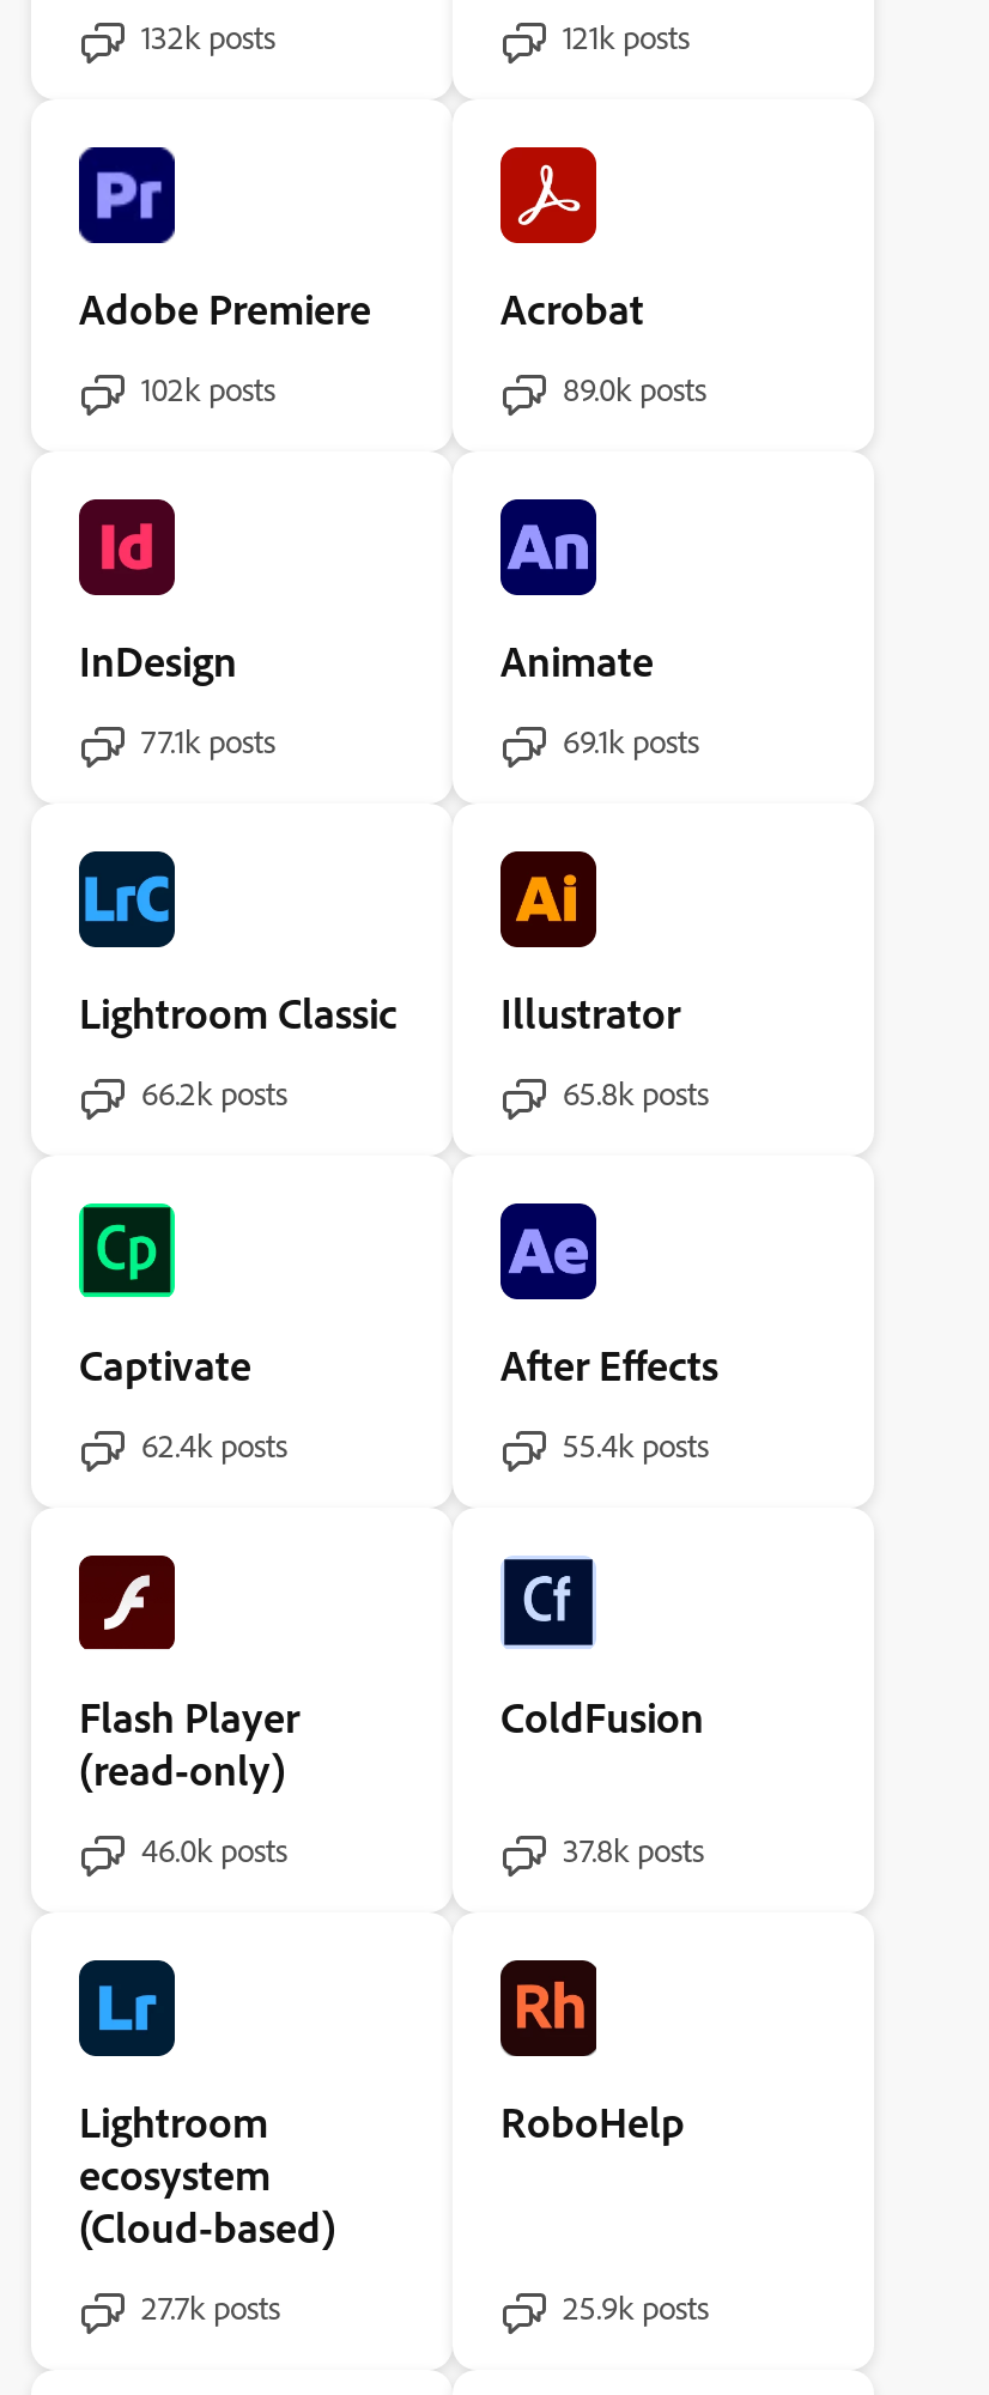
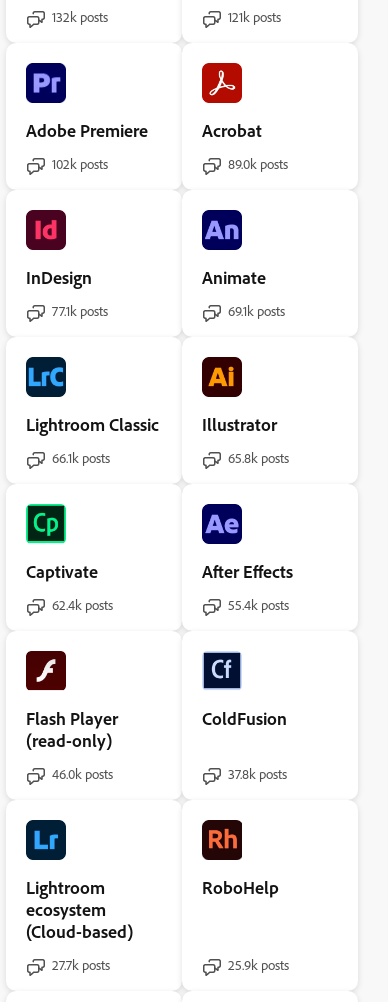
[141,1072,287,1112] 66.2k posts -> [52,449,110,466] 66.1k posts

